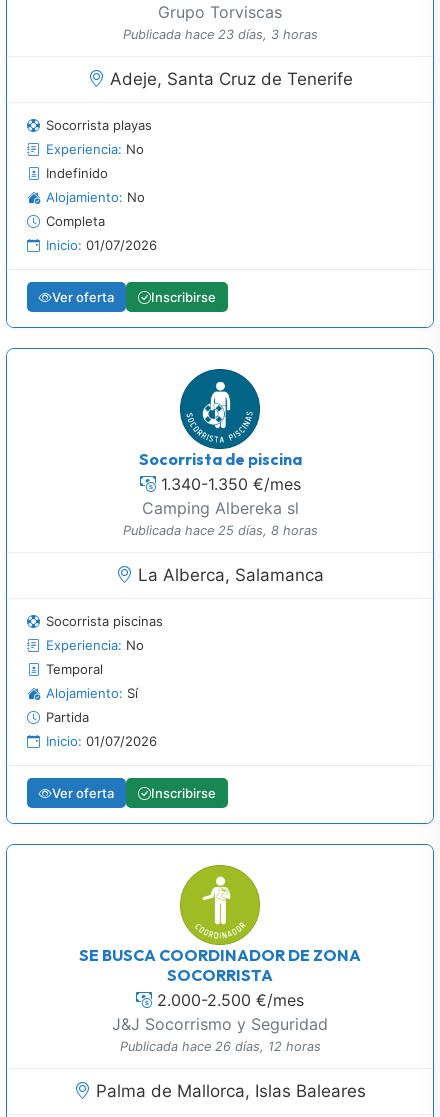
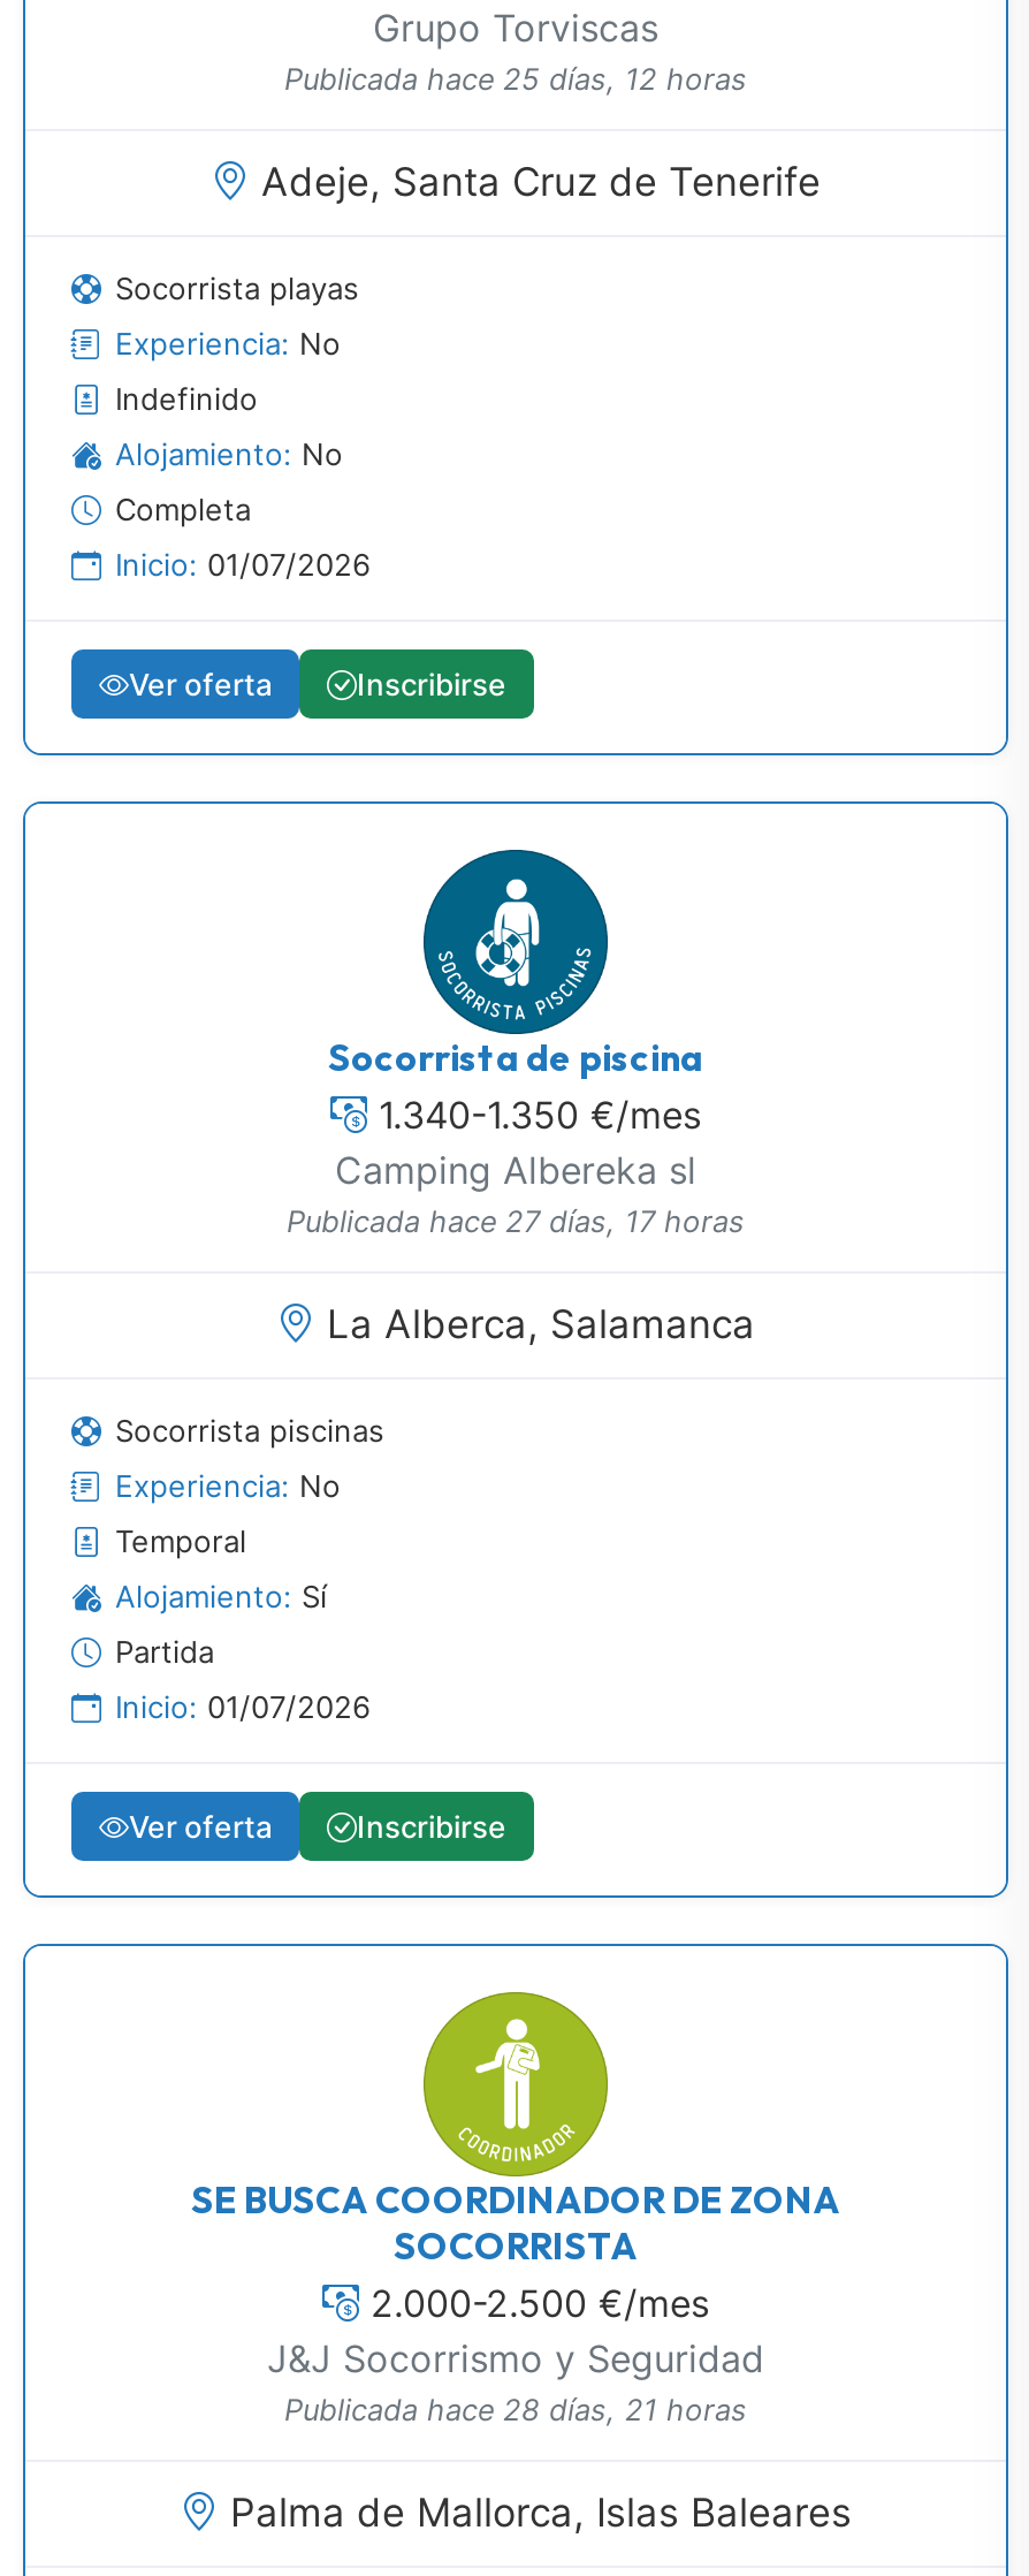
[122,27,317,42] Publicada hace 23 días, 3 horas -> [284,62,747,97] Publicada hace 25 días, 12 horas
[122,523,317,538] Publicada hace 25 días, 8 horas -> [287,1205,745,1239] Publicada hace 27 días, 17 horas
[119,1039,320,1054] Publicada hace 26 días, 12 horas -> [284,2393,747,2427] Publicada hace 28 días, 21 horas

